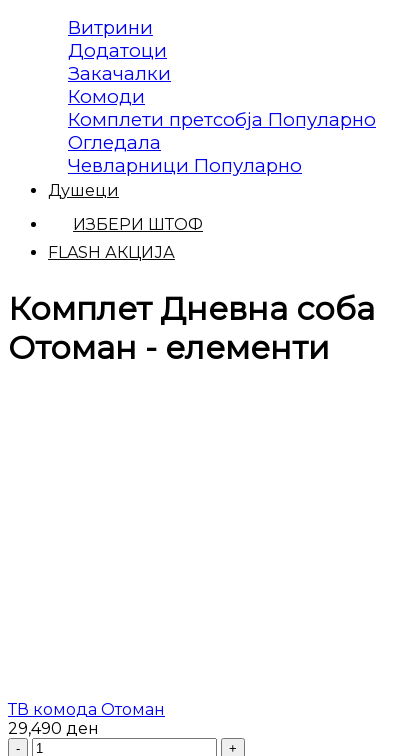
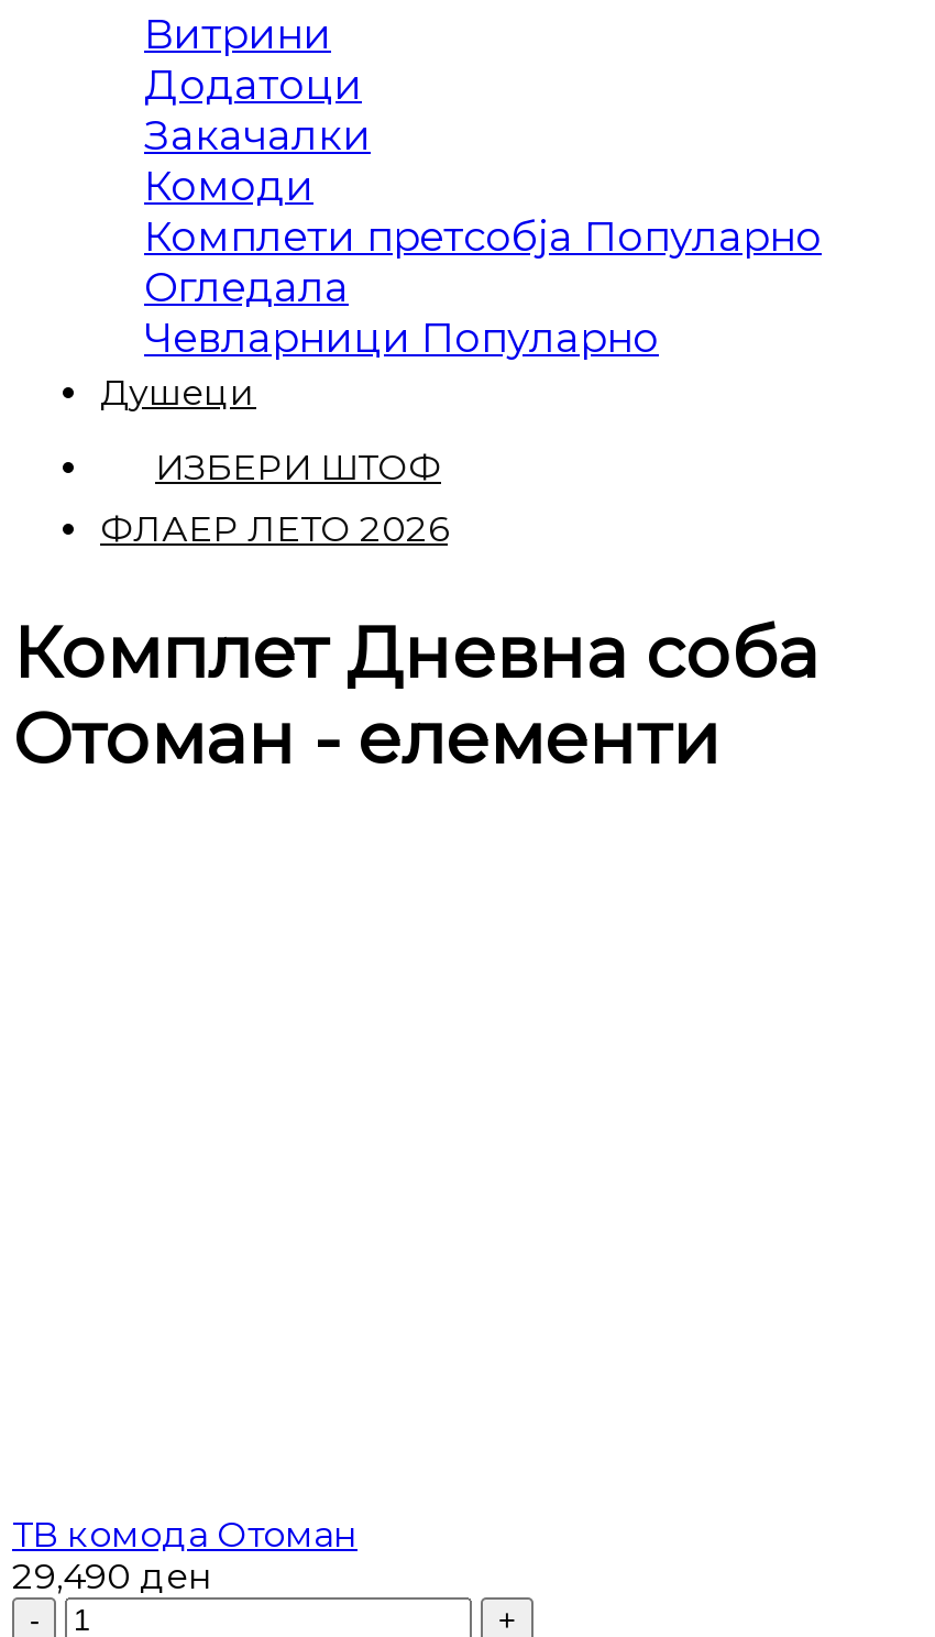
[48,243,175,262] FLASH АКЦИЈА -> [100,509,448,551] ФЛАЕР ЛЕТО 2026

